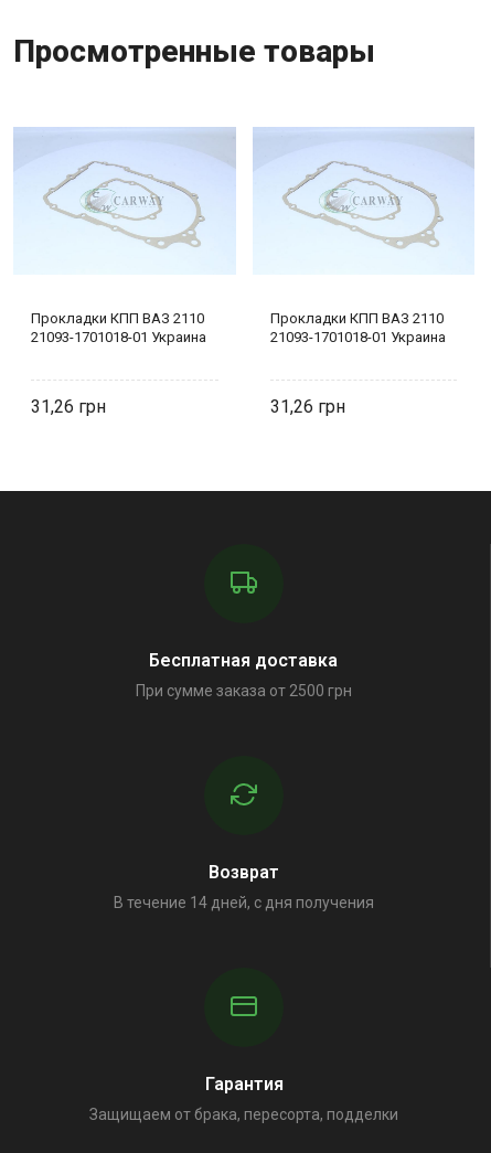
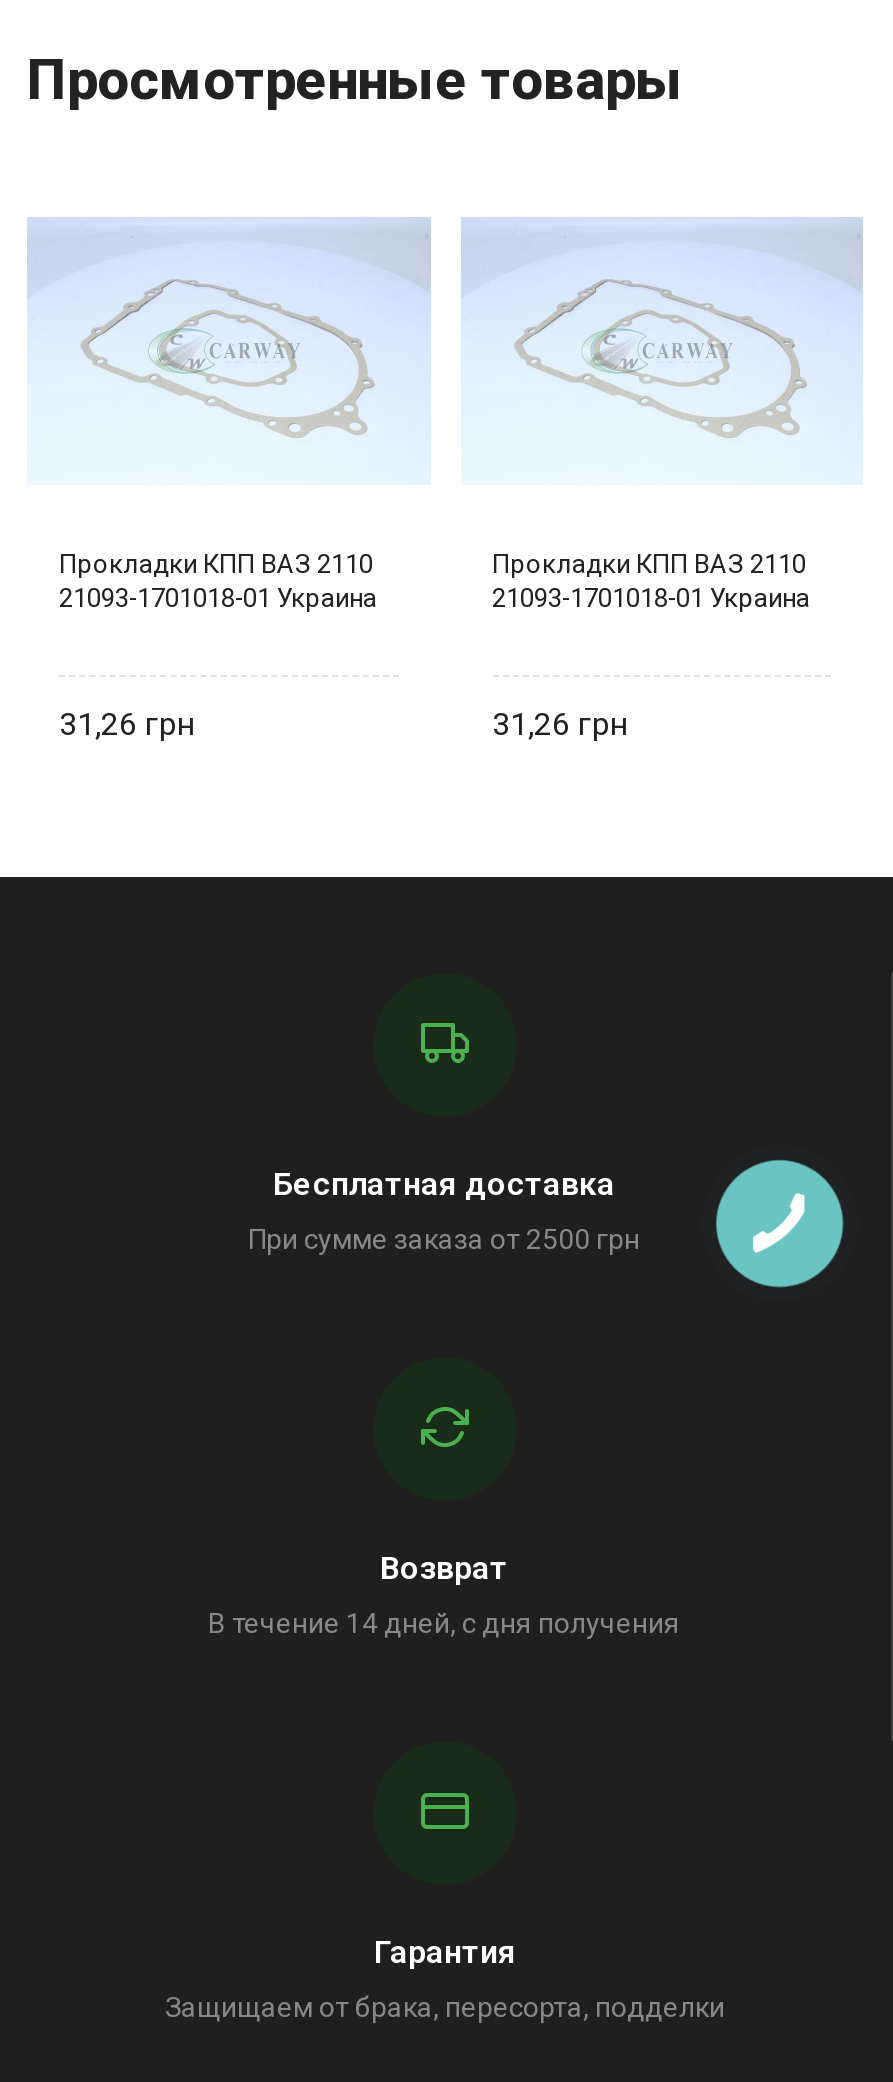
none -> [715,1159,845,1289] [image]

